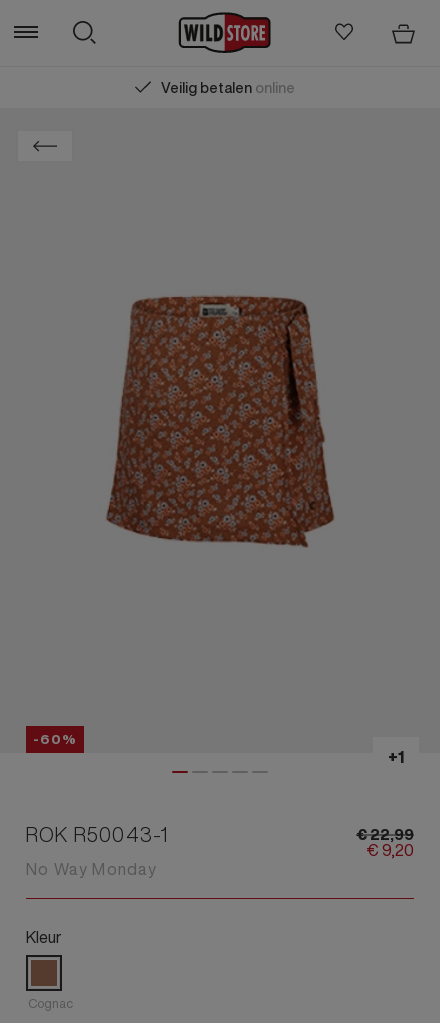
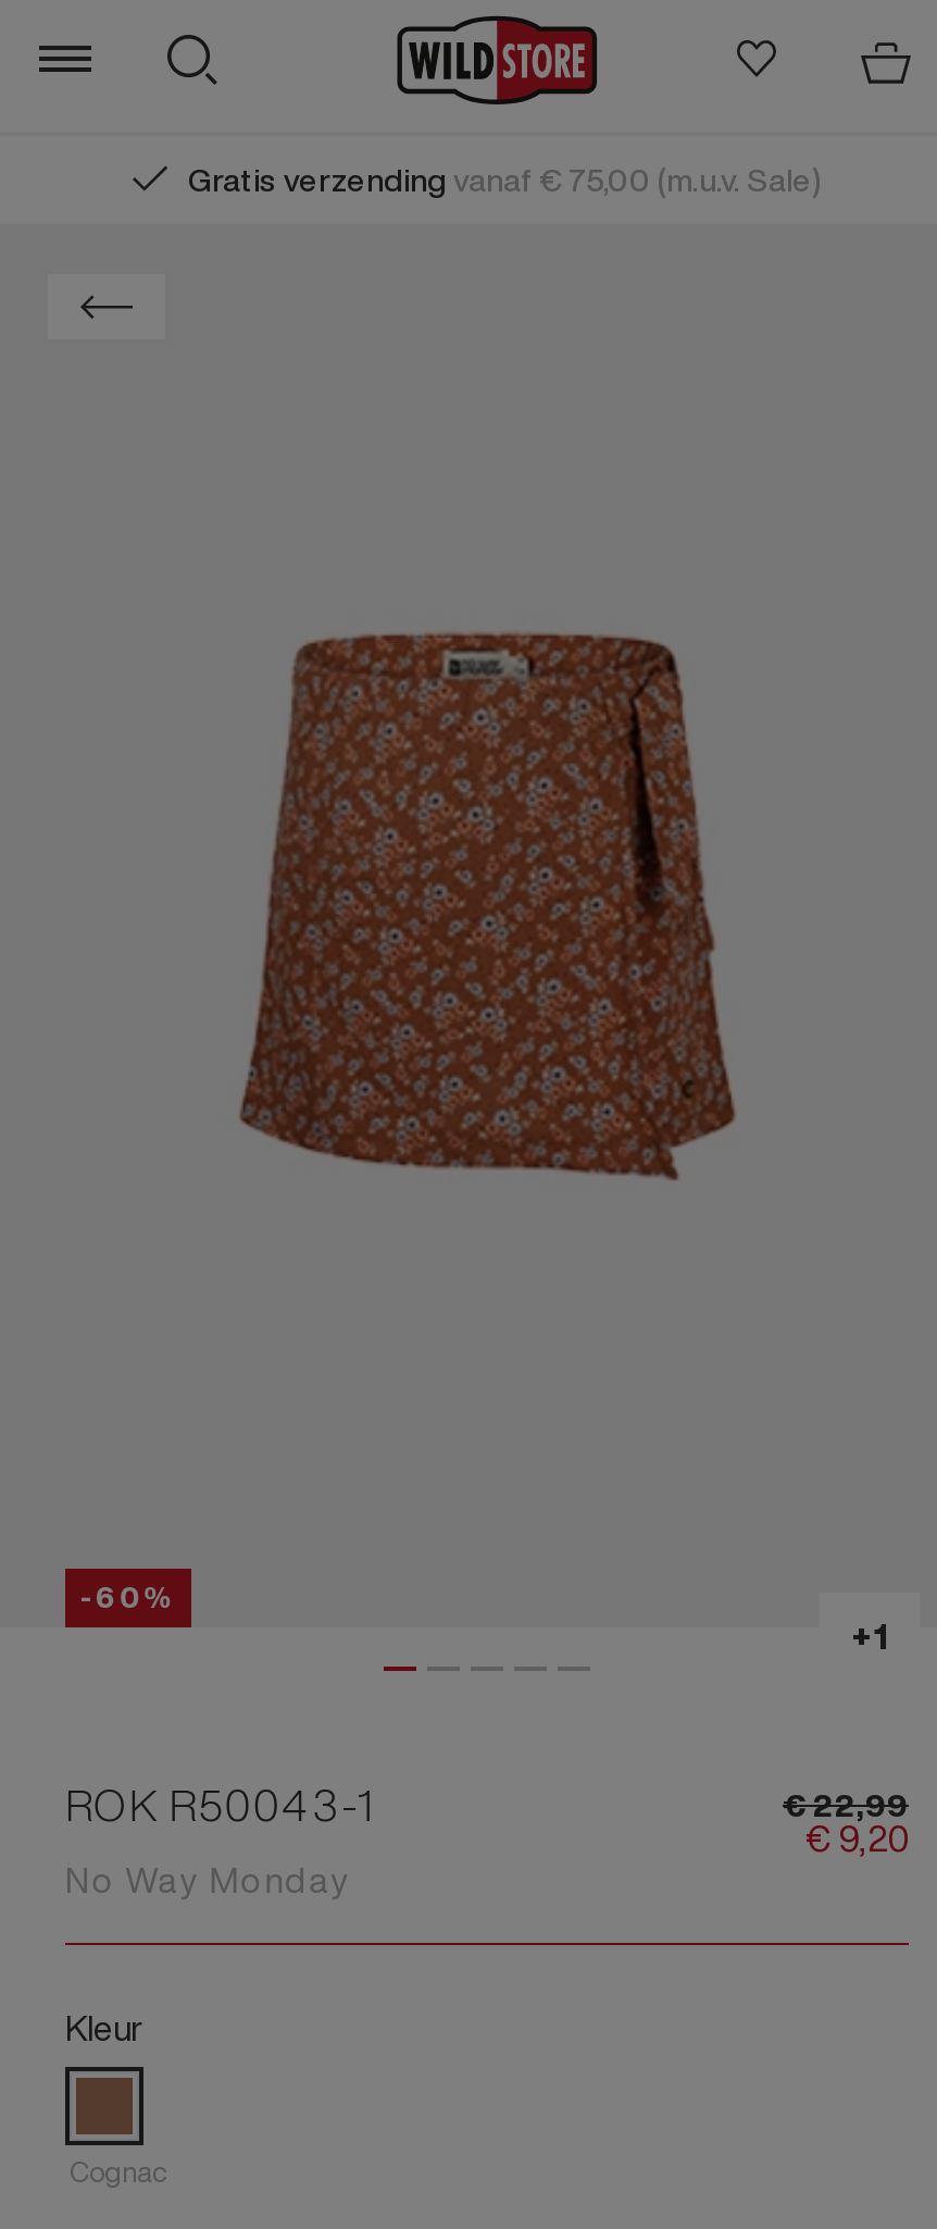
[161,77,295,98] Veilig betalen online -> [188,156,821,202] Gratis verzending vanaf € 75,00 (m.u.v. Sale)

